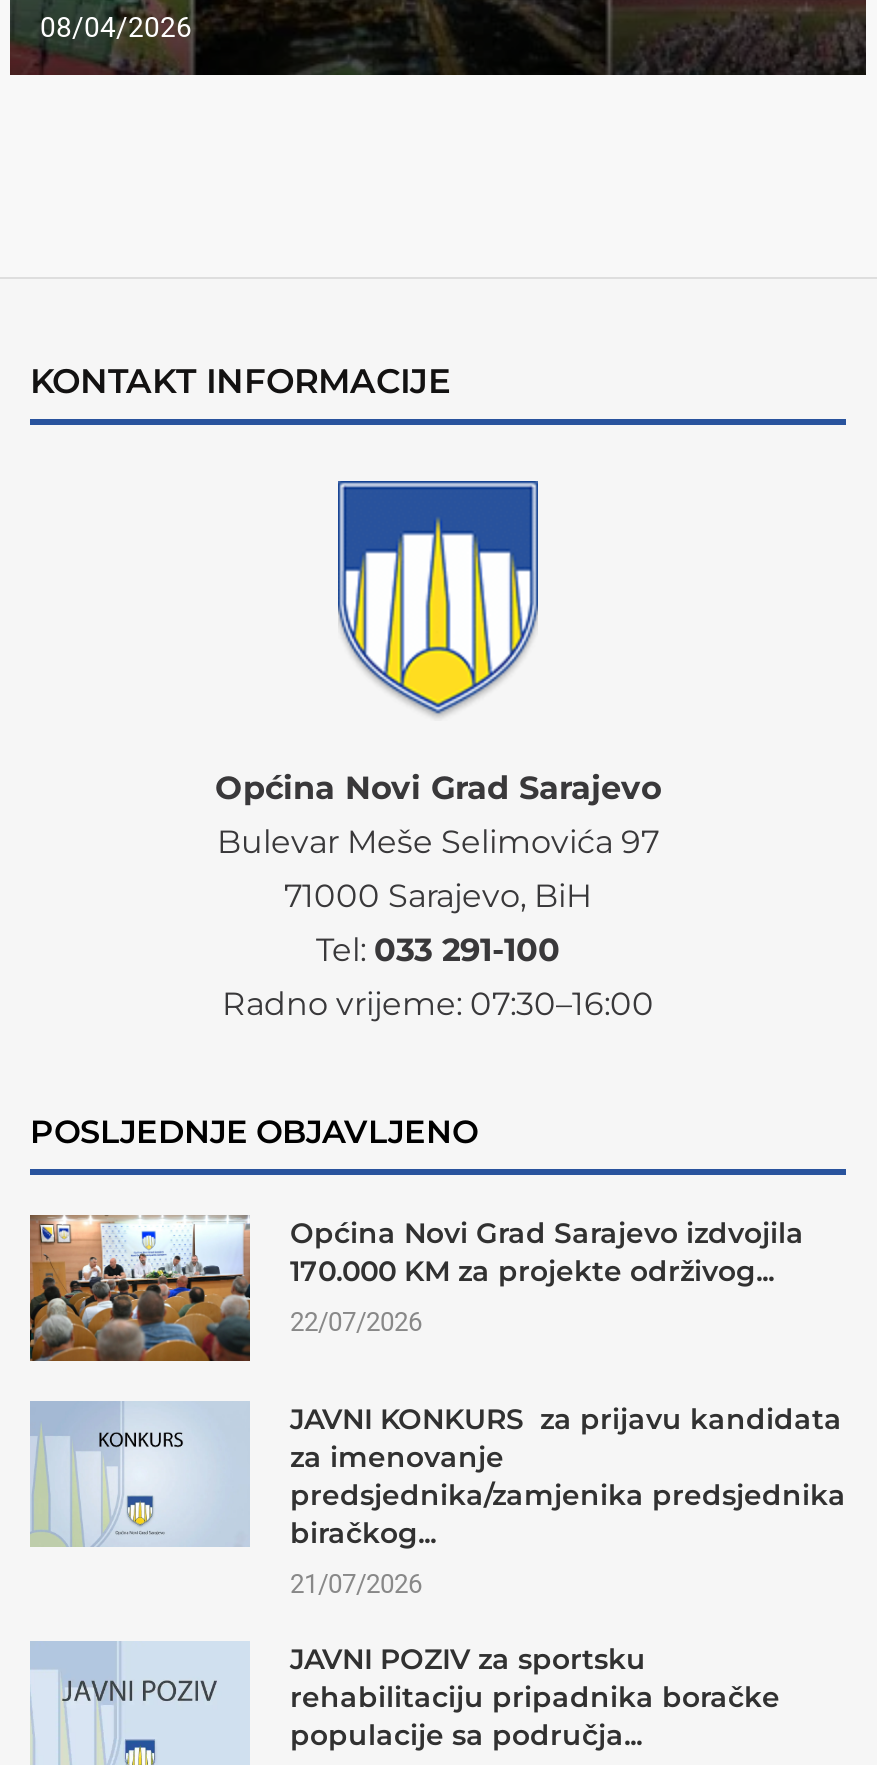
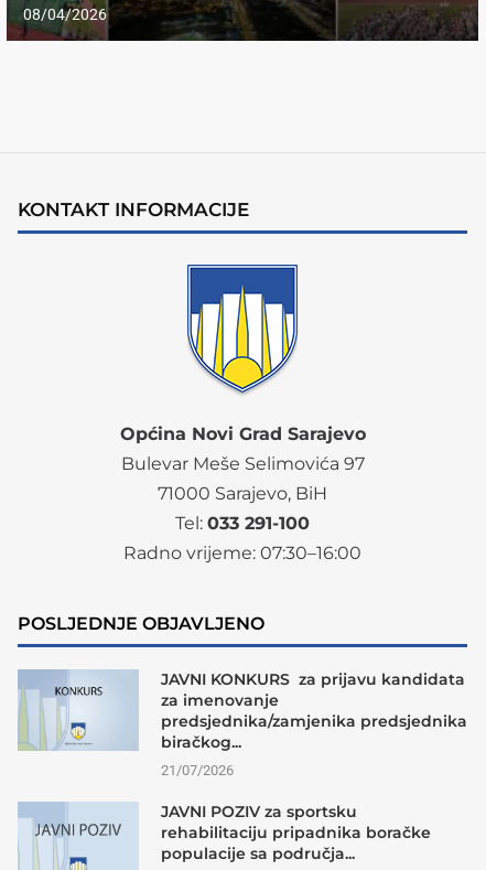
[28,1212,804,1362] [image] | Općina Novi Grad Sarajevo izdvojila | 170.000 KM za projekte održivog... | 22/07/2026 -> none

